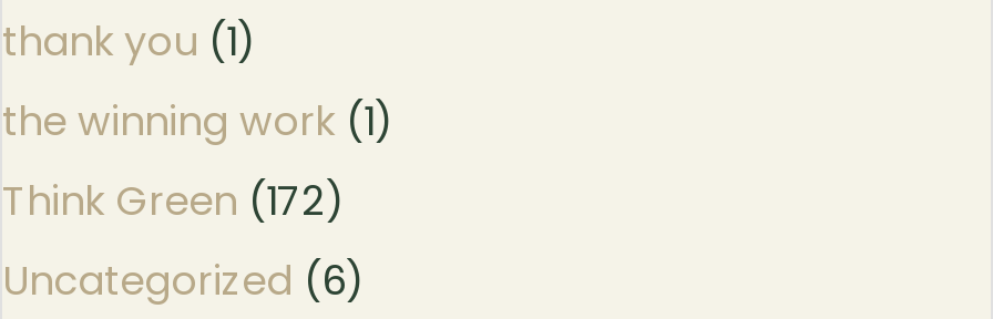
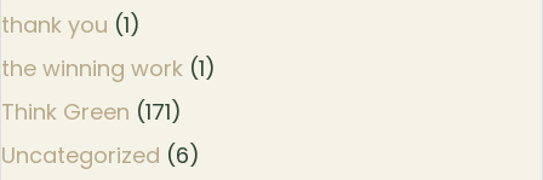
[2,173,346,229] Think Green (172) -> [1,96,182,126] Think Green (171)

